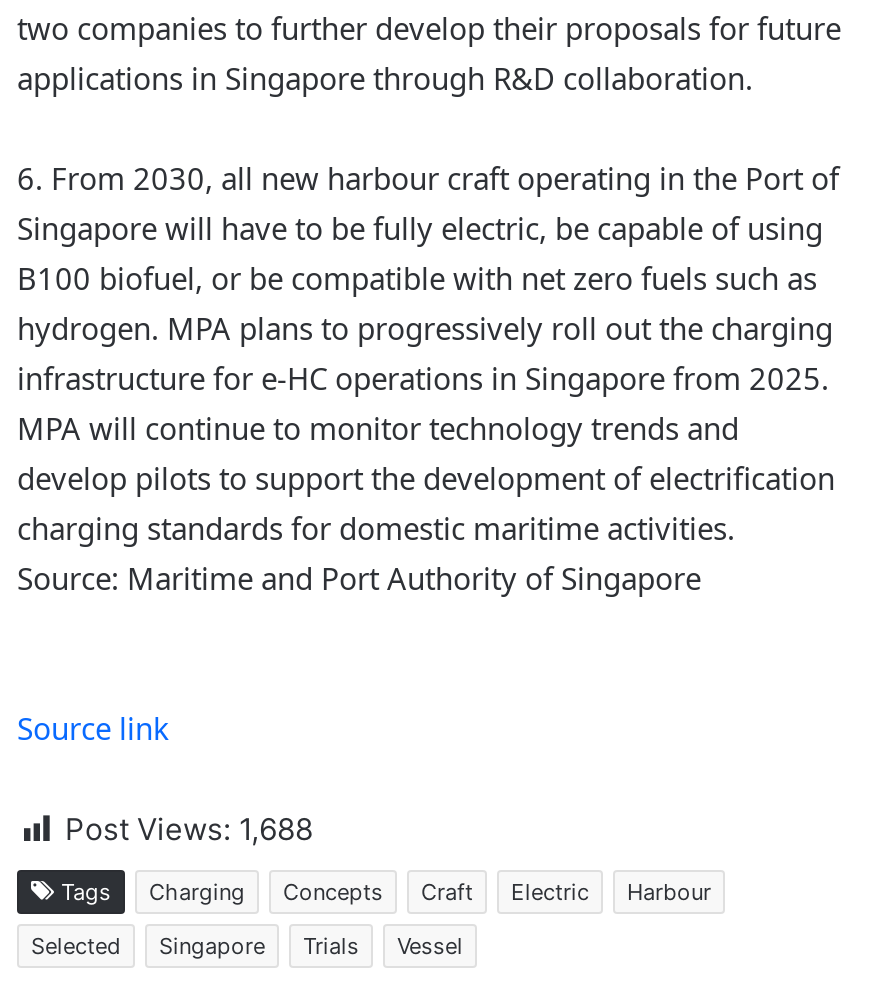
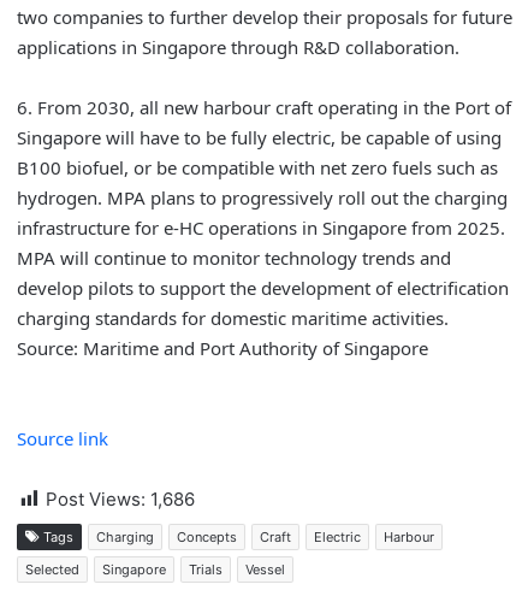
[65,810,313,848] Post Views: 1,688 -> [46,488,195,510] Post Views: 1,686

